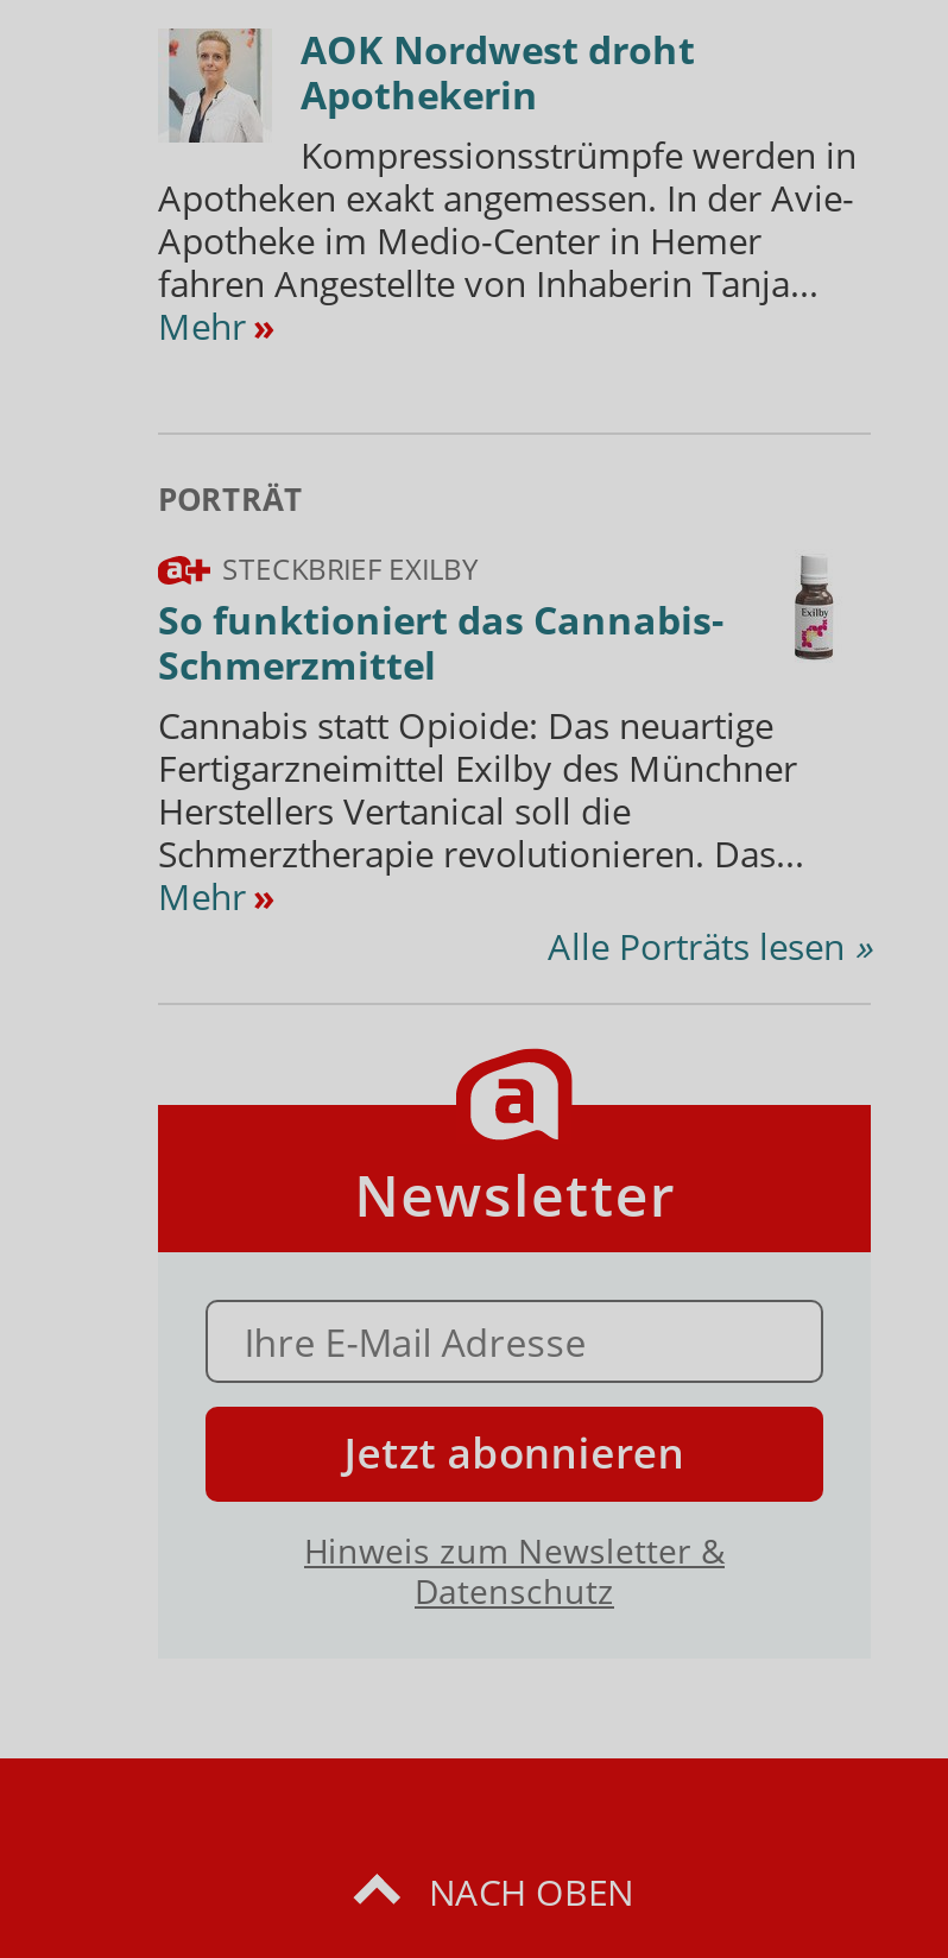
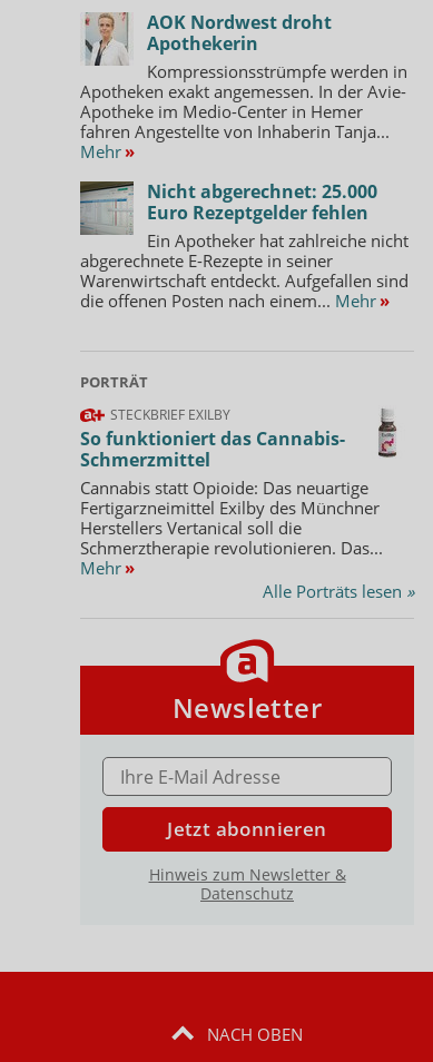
none -> [79,179,409,312] [image] | Nicht abgerechnet: 25.000 | Euro Rezeptgelder fehlen | Ein Apotheker hat zahlreiche nicht | abgerechnete E-Rezepte in seiner | Warenwirtschaft entdeckt. Aufgefallen sind | die offenen Posten nach einem... Mehr »

